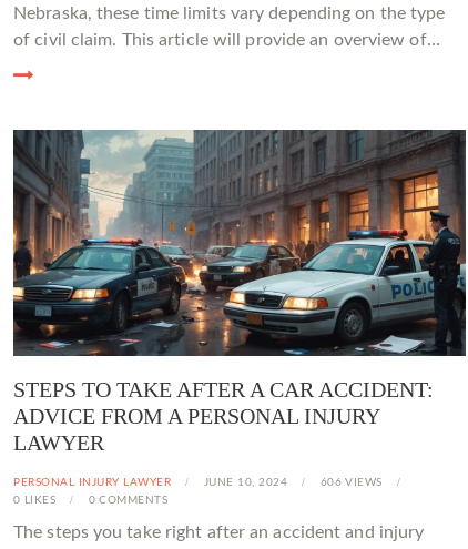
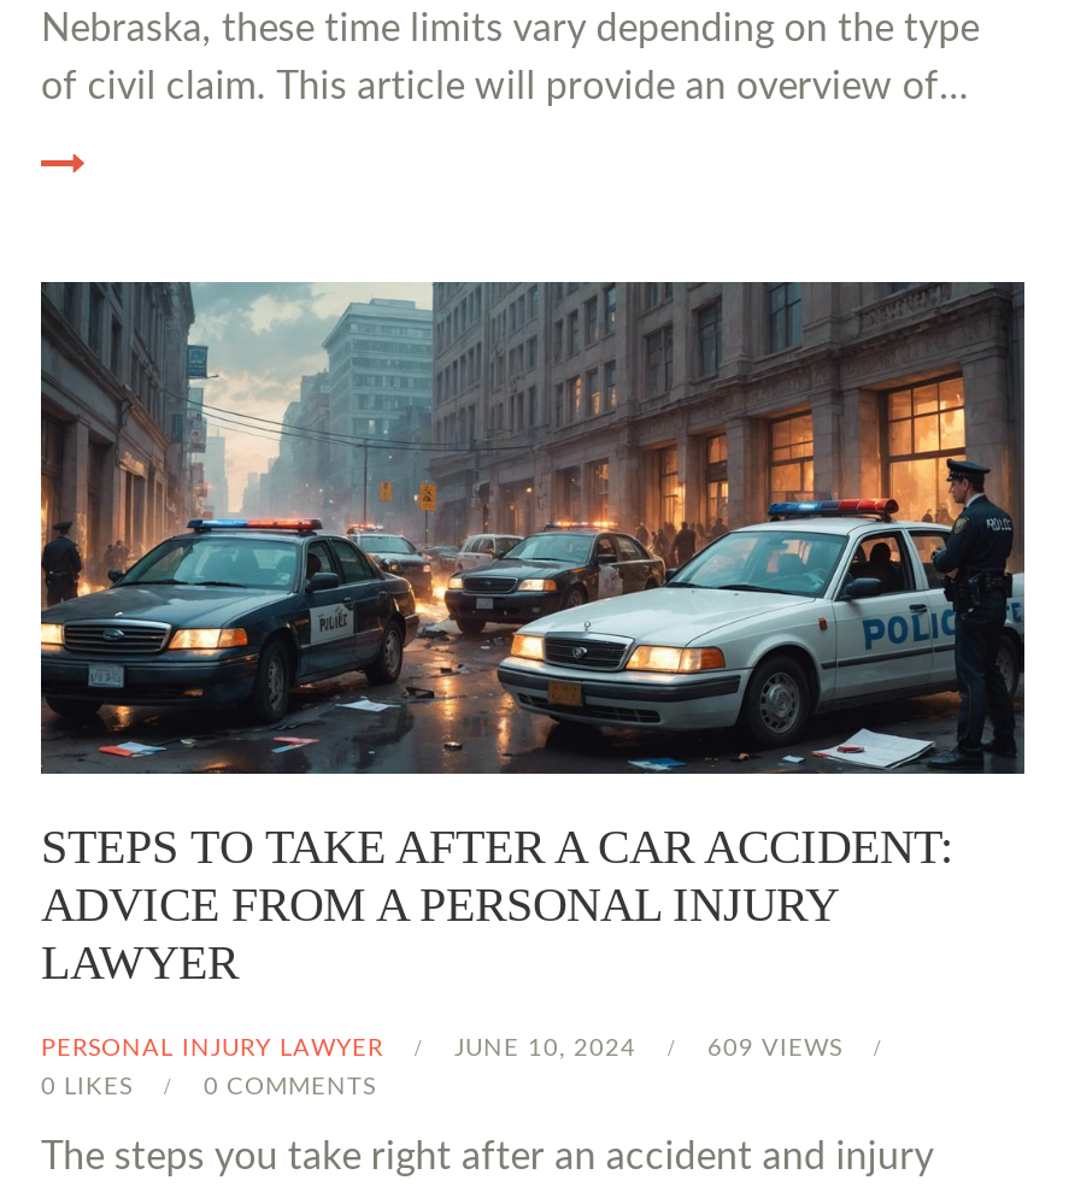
[320,476,382,488] 606 VIEWS -> [707,1036,842,1060] 609 VIEWS

